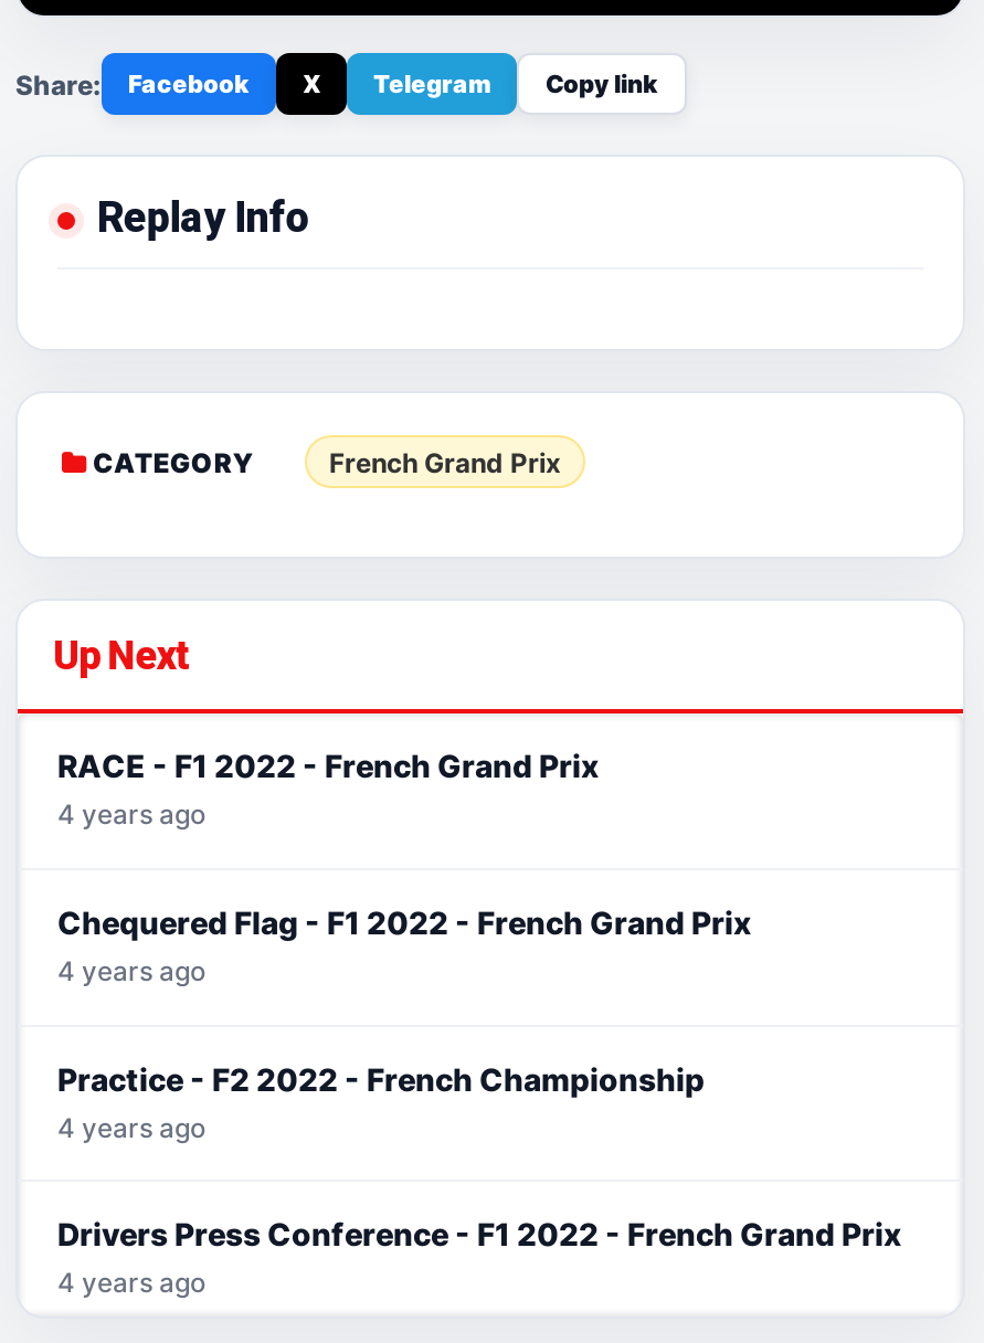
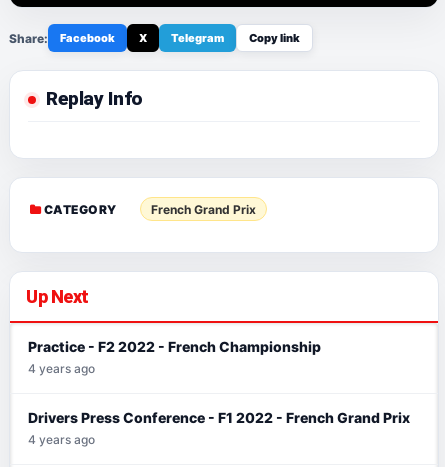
[57,747,751,987] RACE - F1 2022 - French Grand Prix | 4 years ago | Chequered Flag - F1 2022 - French Grand Prix | 4 years ago -> none

